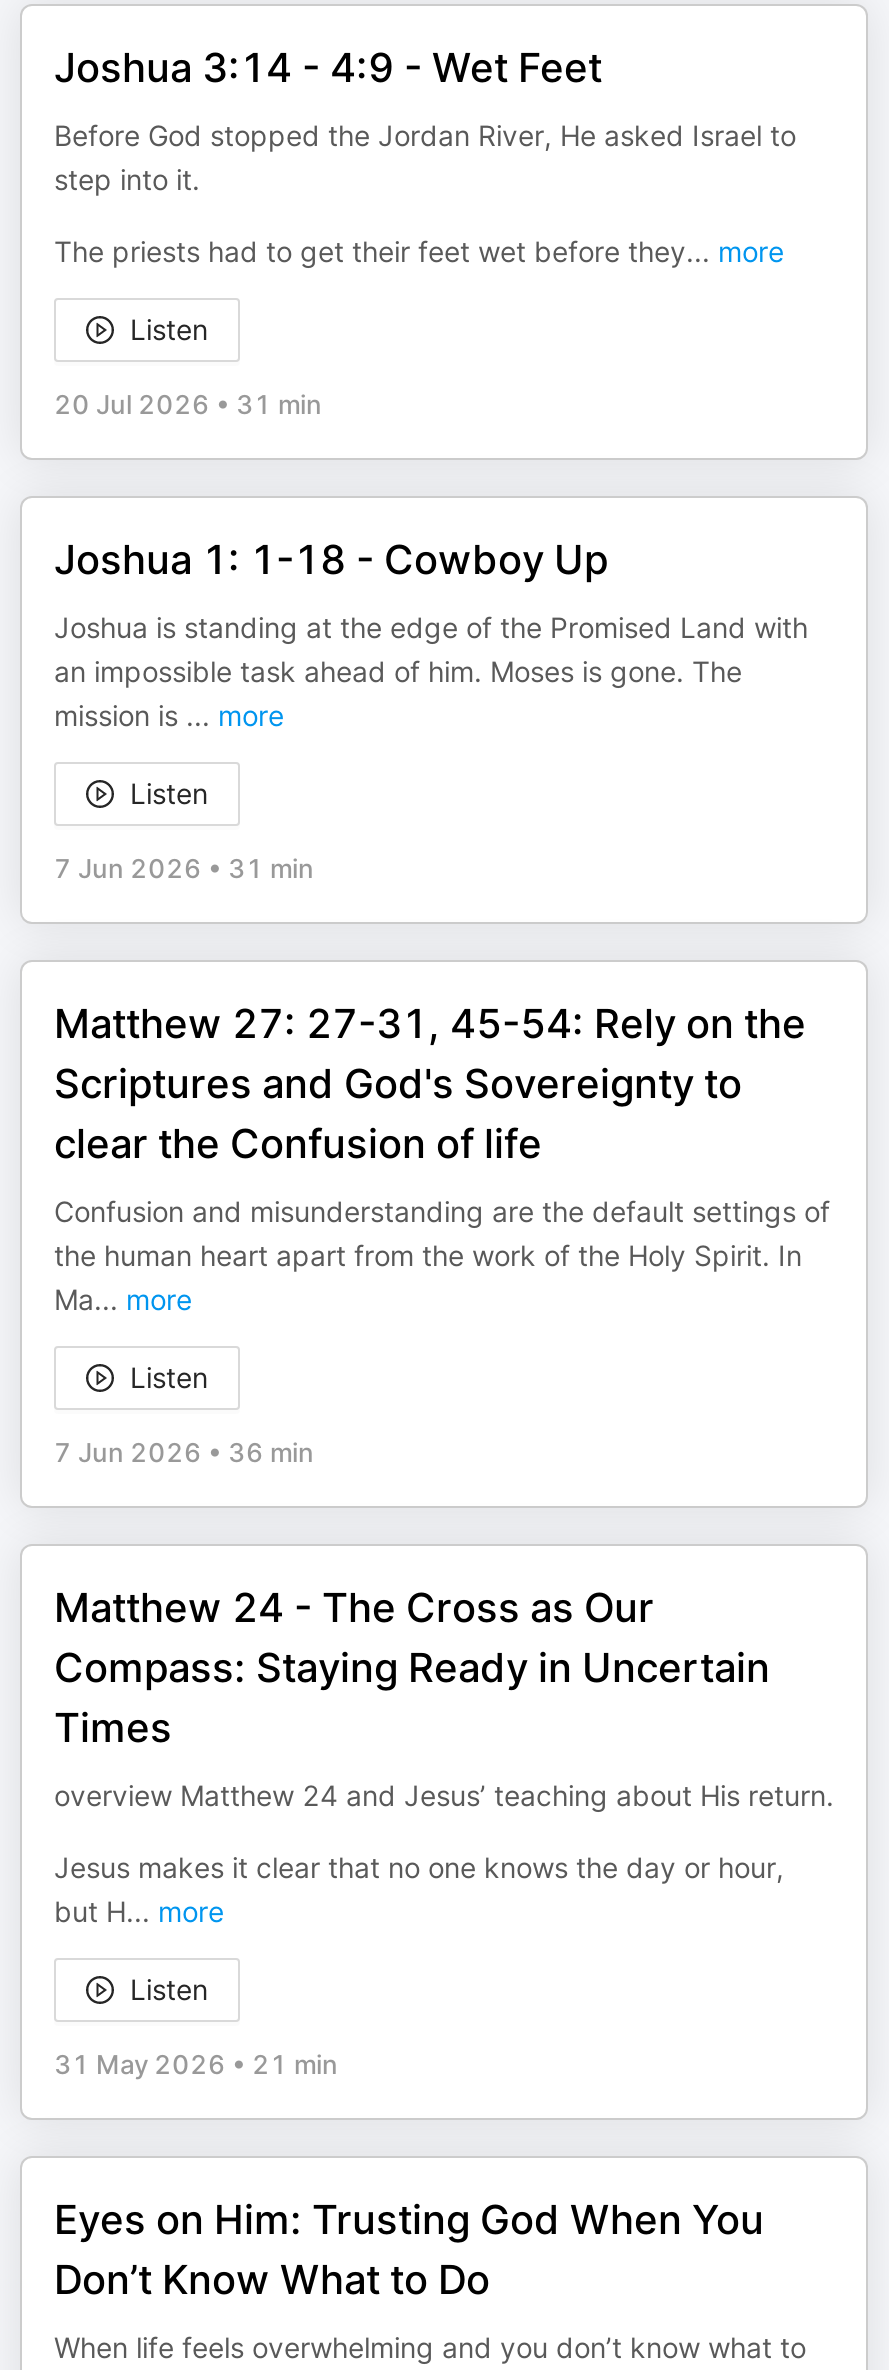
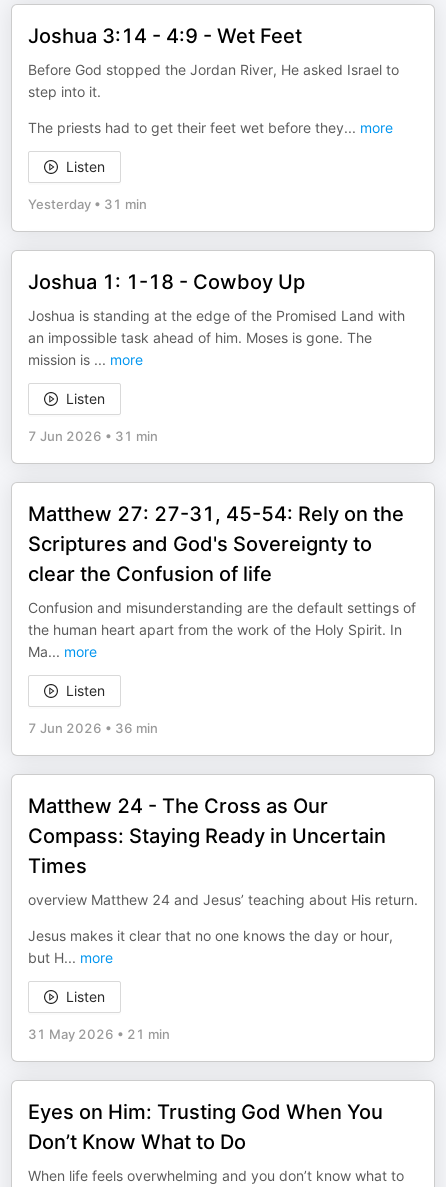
[54,388,322,420] 20 Jul 2026 • 31 min -> [28,196,147,212] Yesterday • 31 min

